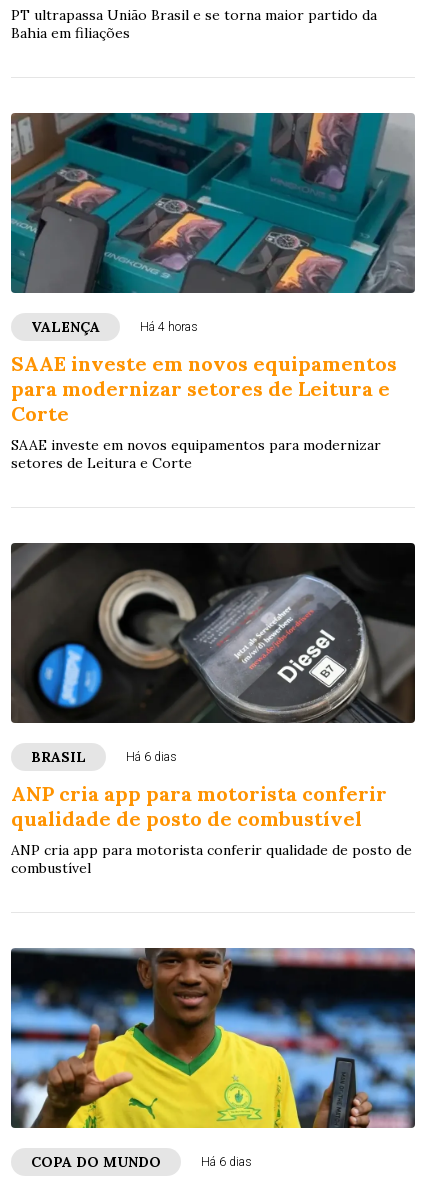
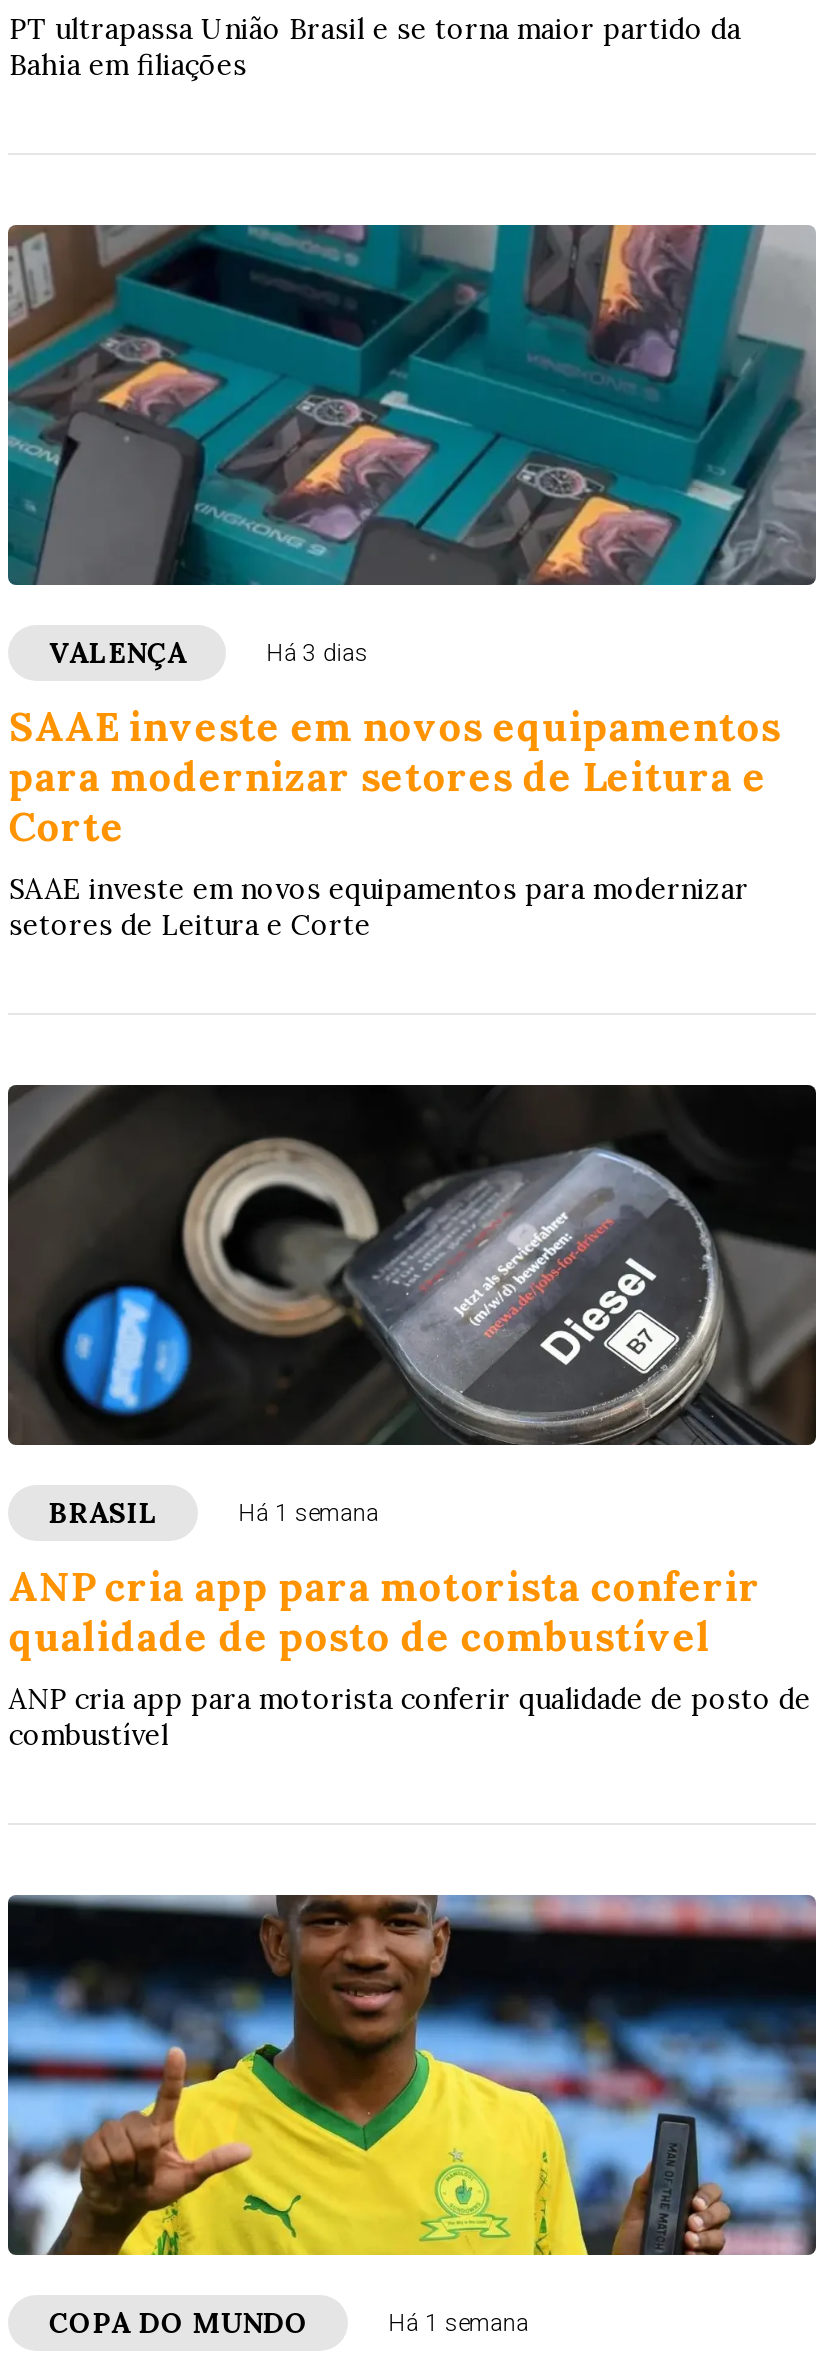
[140,320,198,334] Há 4 horas -> [267,639,369,667] Há 3 dias
[126,750,177,764] Há 6 dias -> [239,1499,379,1527] Há 1 semana
[201,1155,252,1169] Há 6 dias -> [389,2309,529,2337] Há 1 semana

